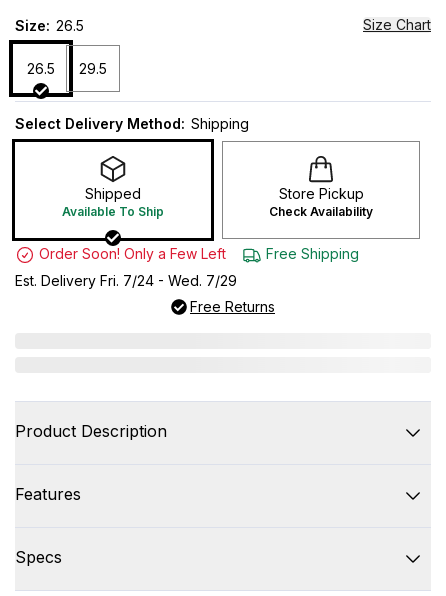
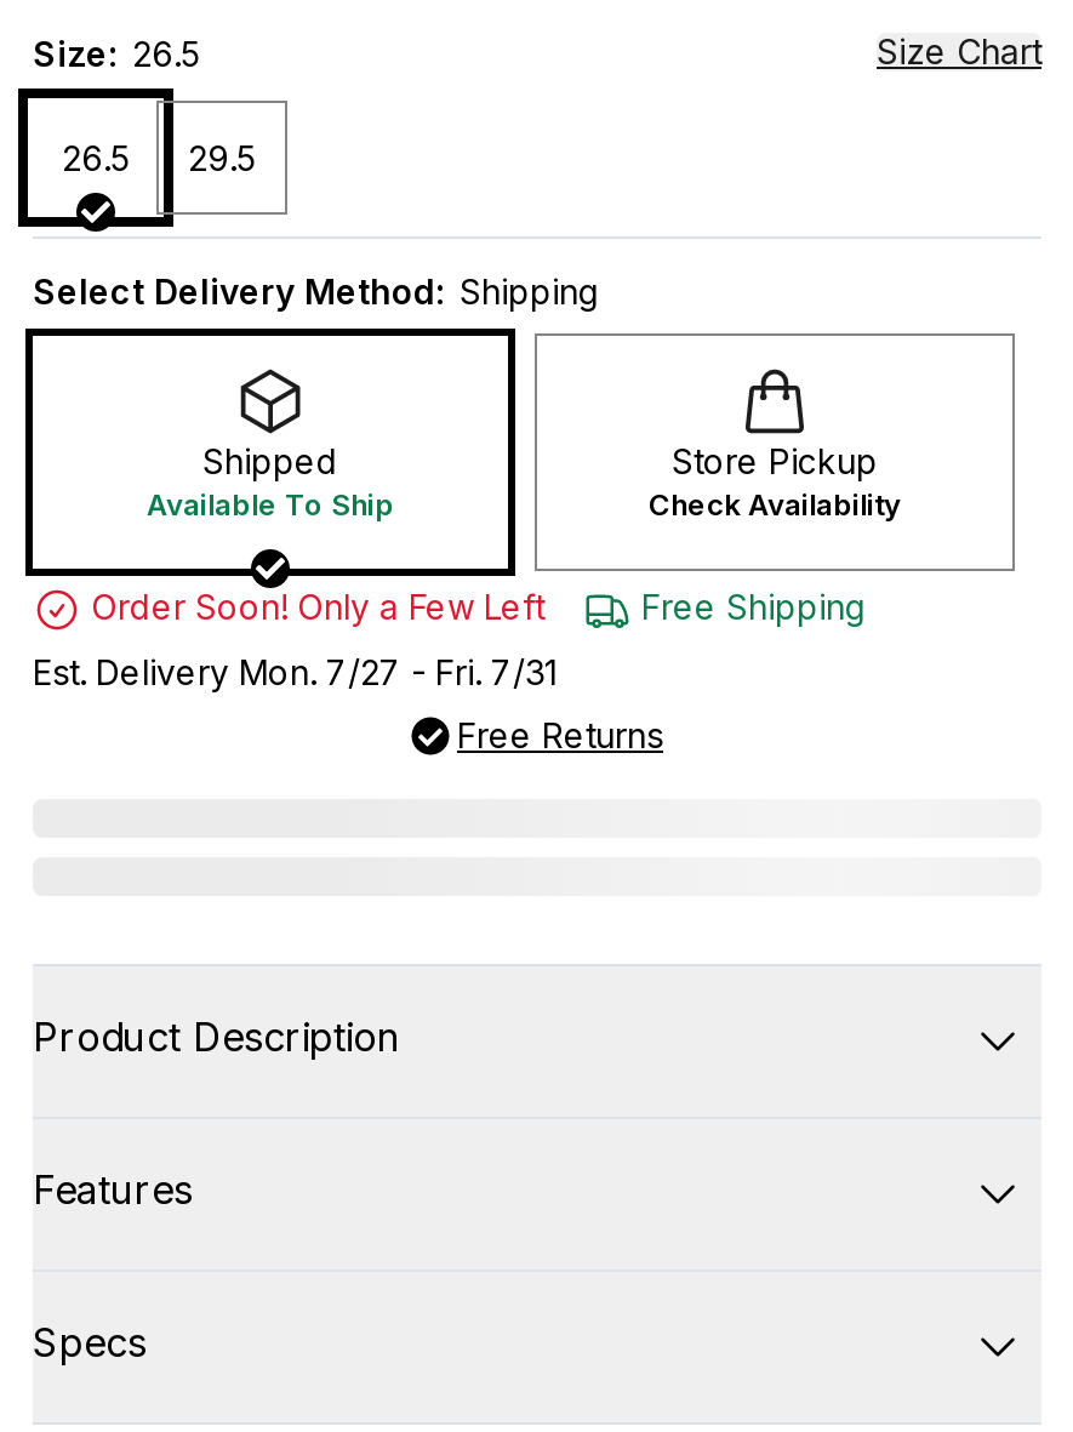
[15,272,237,289] Est. Delivery Fri. 7/24 - Wed. 7/29 -> [33,650,557,692] Est. Delivery Mon. 7/27 - Fri. 7/31

